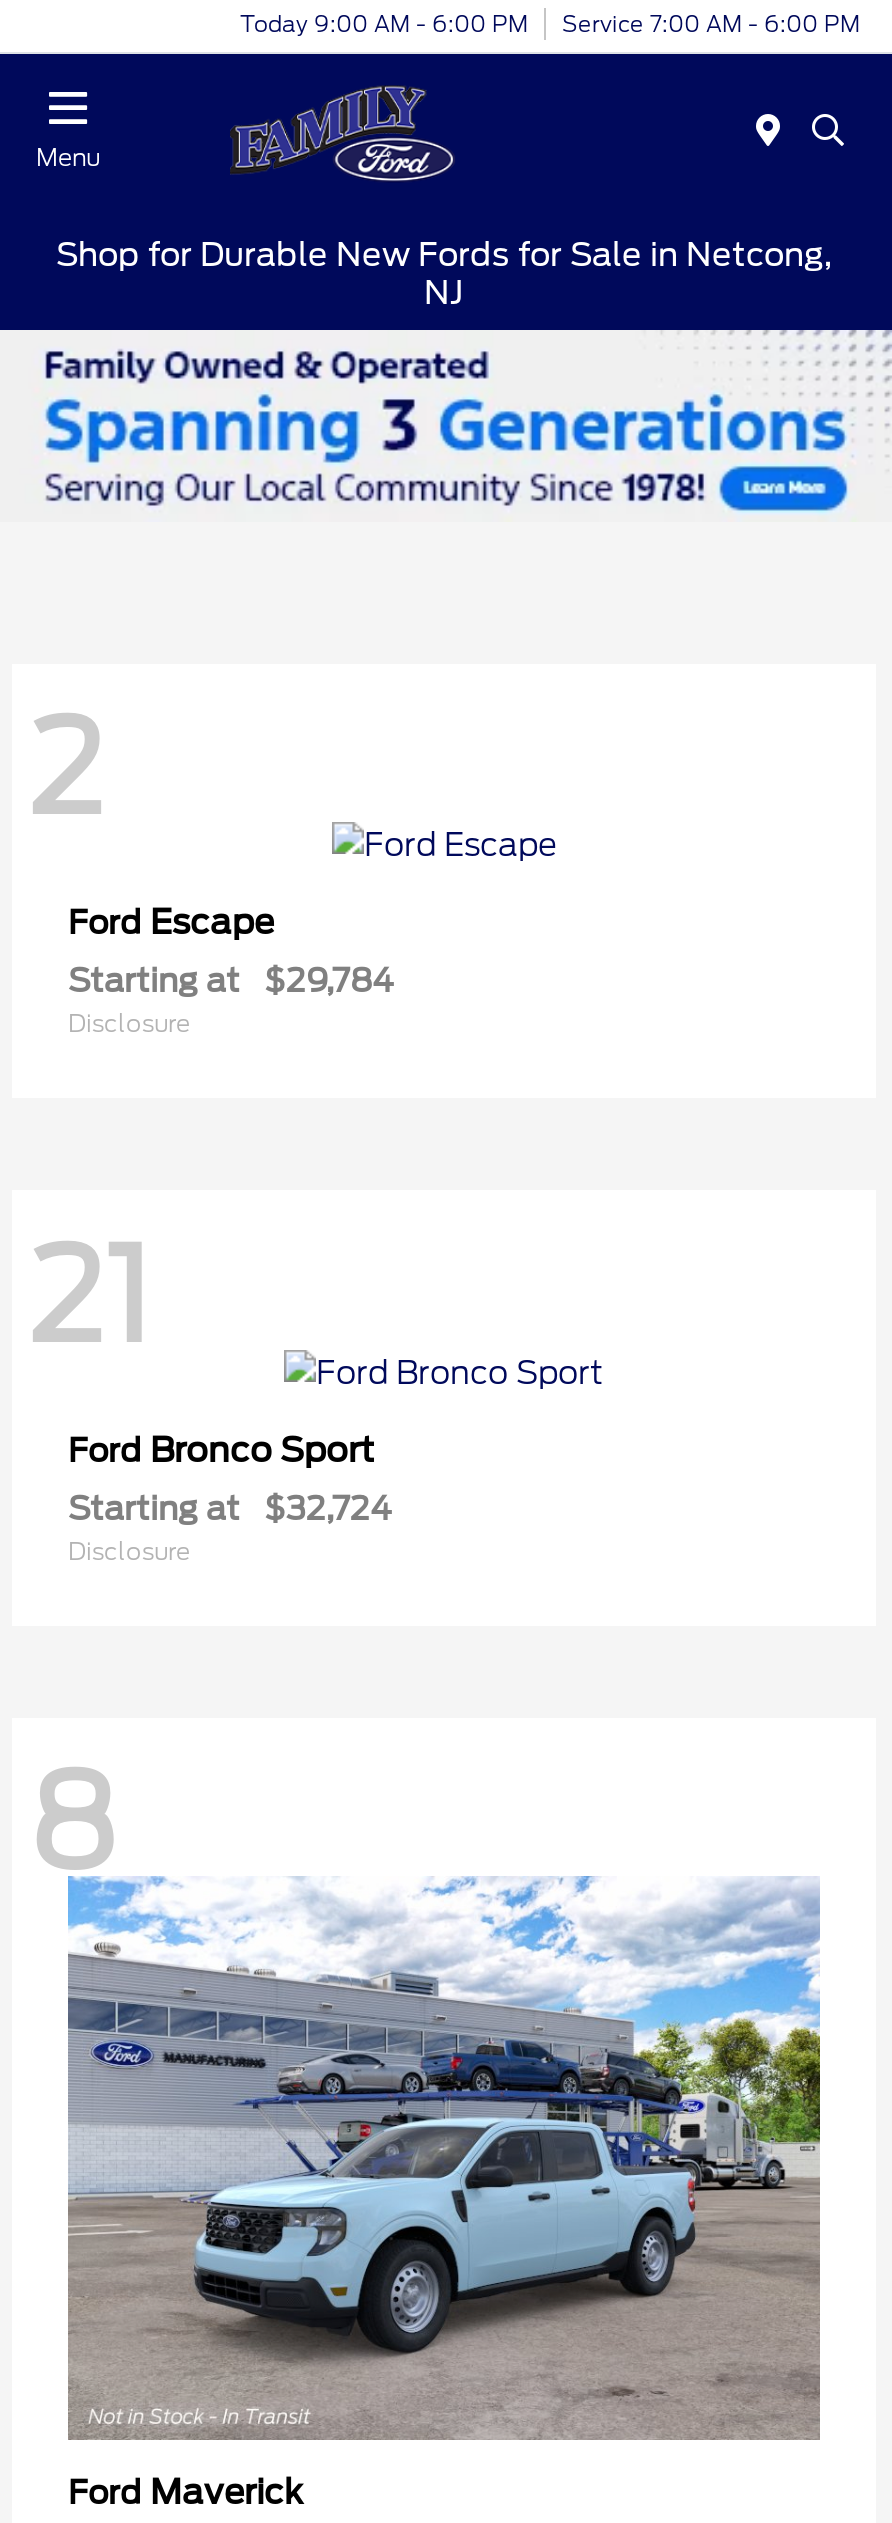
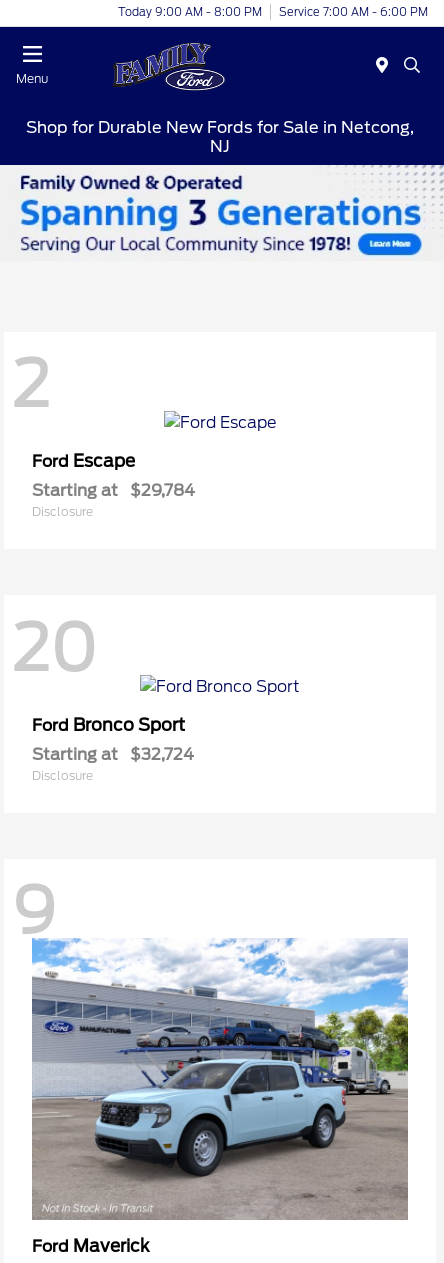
[240,9,860,37] Today 9:00 AM - 6:00 PM Service 7:00 AM - 6:00 PM -> [118,4,428,18] Today 9:00 AM - 8:00 PM Service 7:00 AM - 6:00 PM
[28,1220,152,1372] 21 -> [12,610,97,686] 20
[28,1747,116,1899] 8 -> [12,873,56,949] 9

